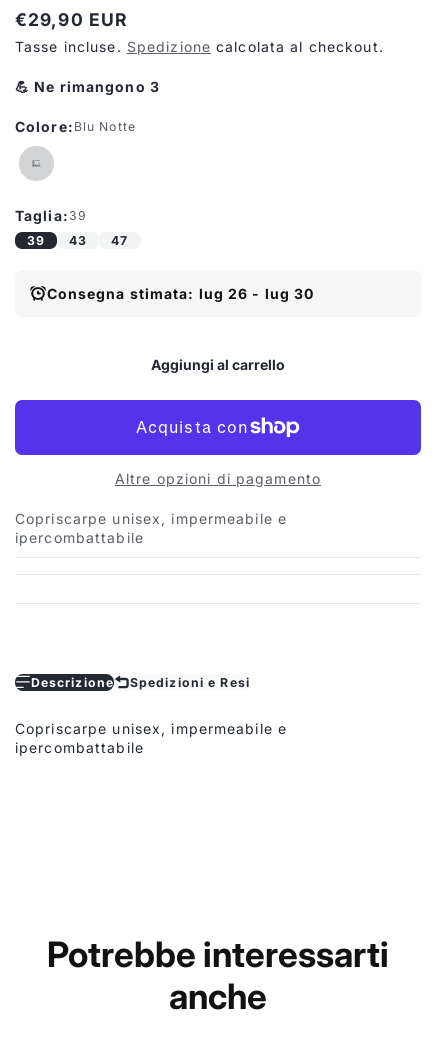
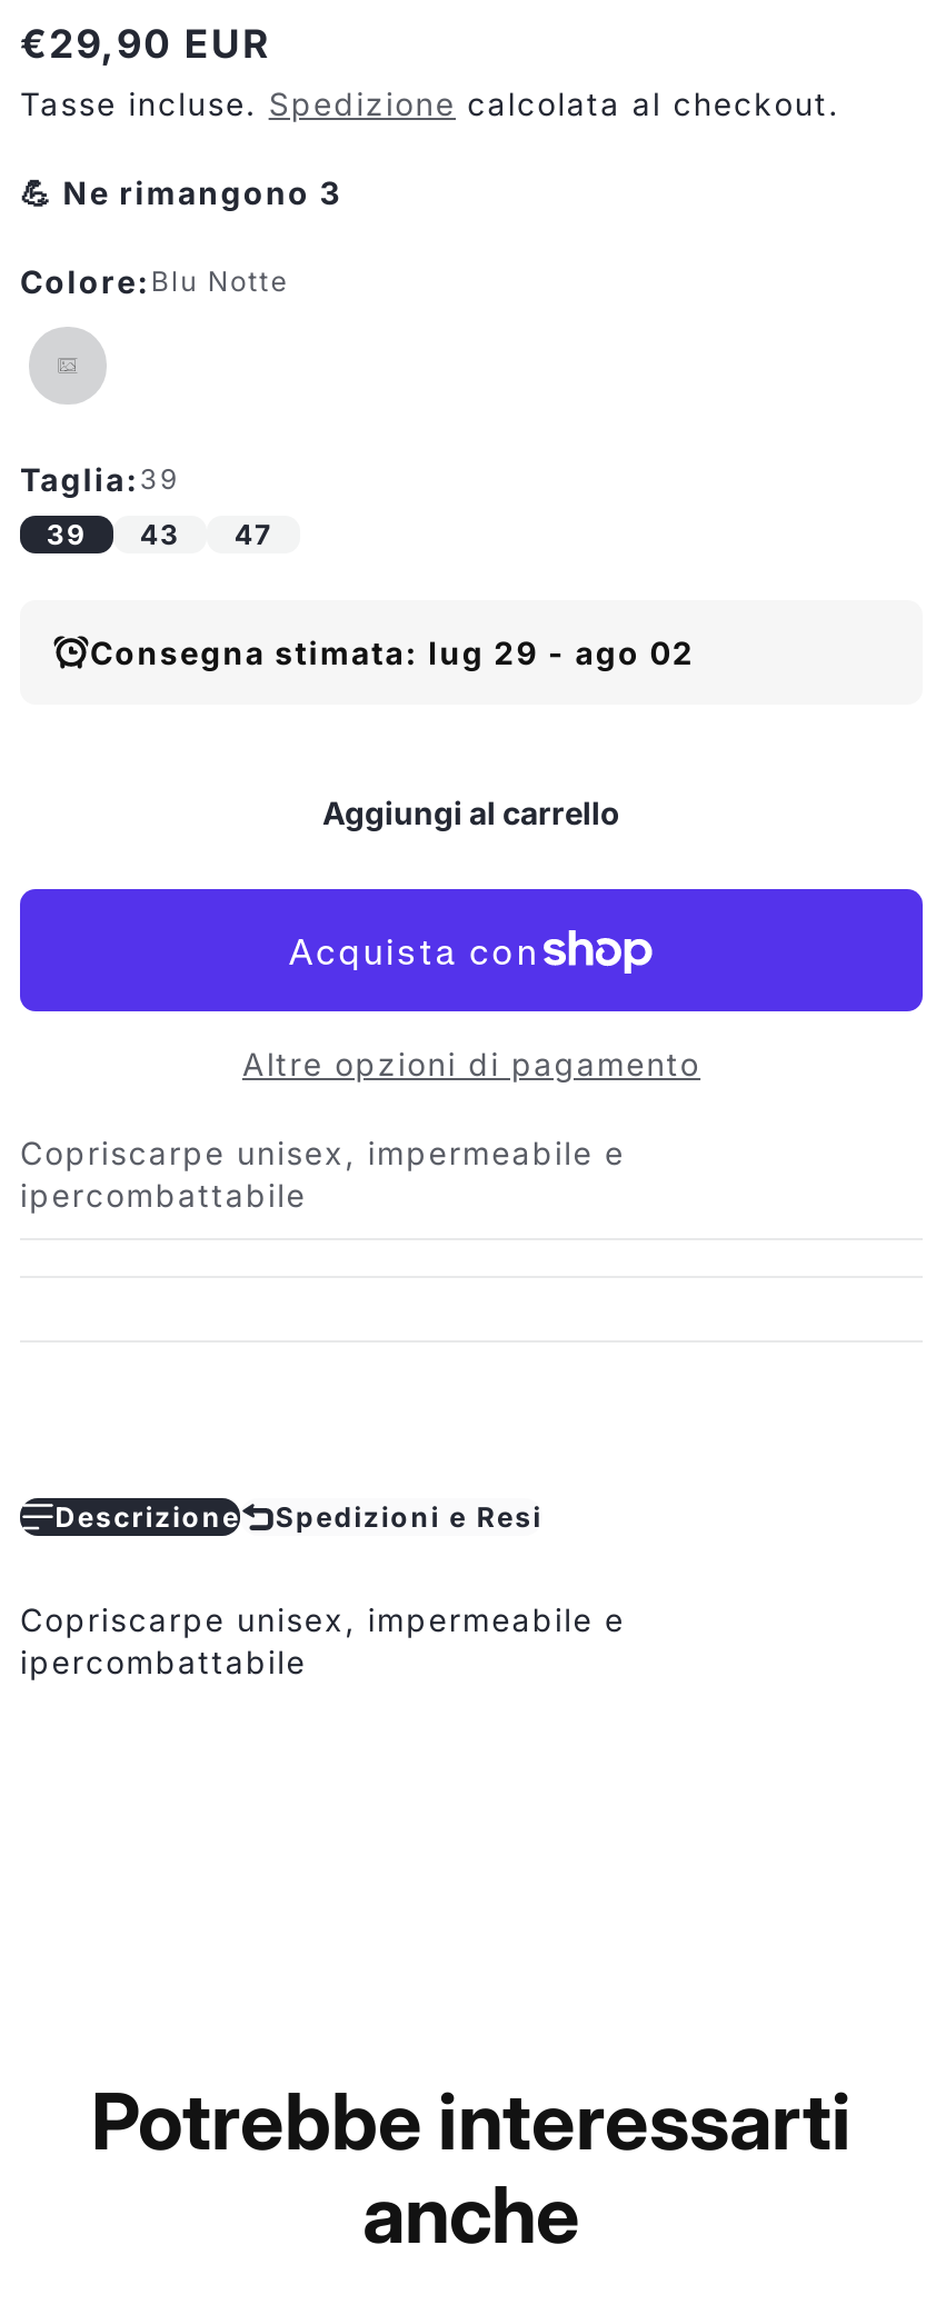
[46,285,314,302] Consegna stimata: lug 26 - lug 30 -> [90,633,695,671] Consegna stimata: lug 29 - ago 02

